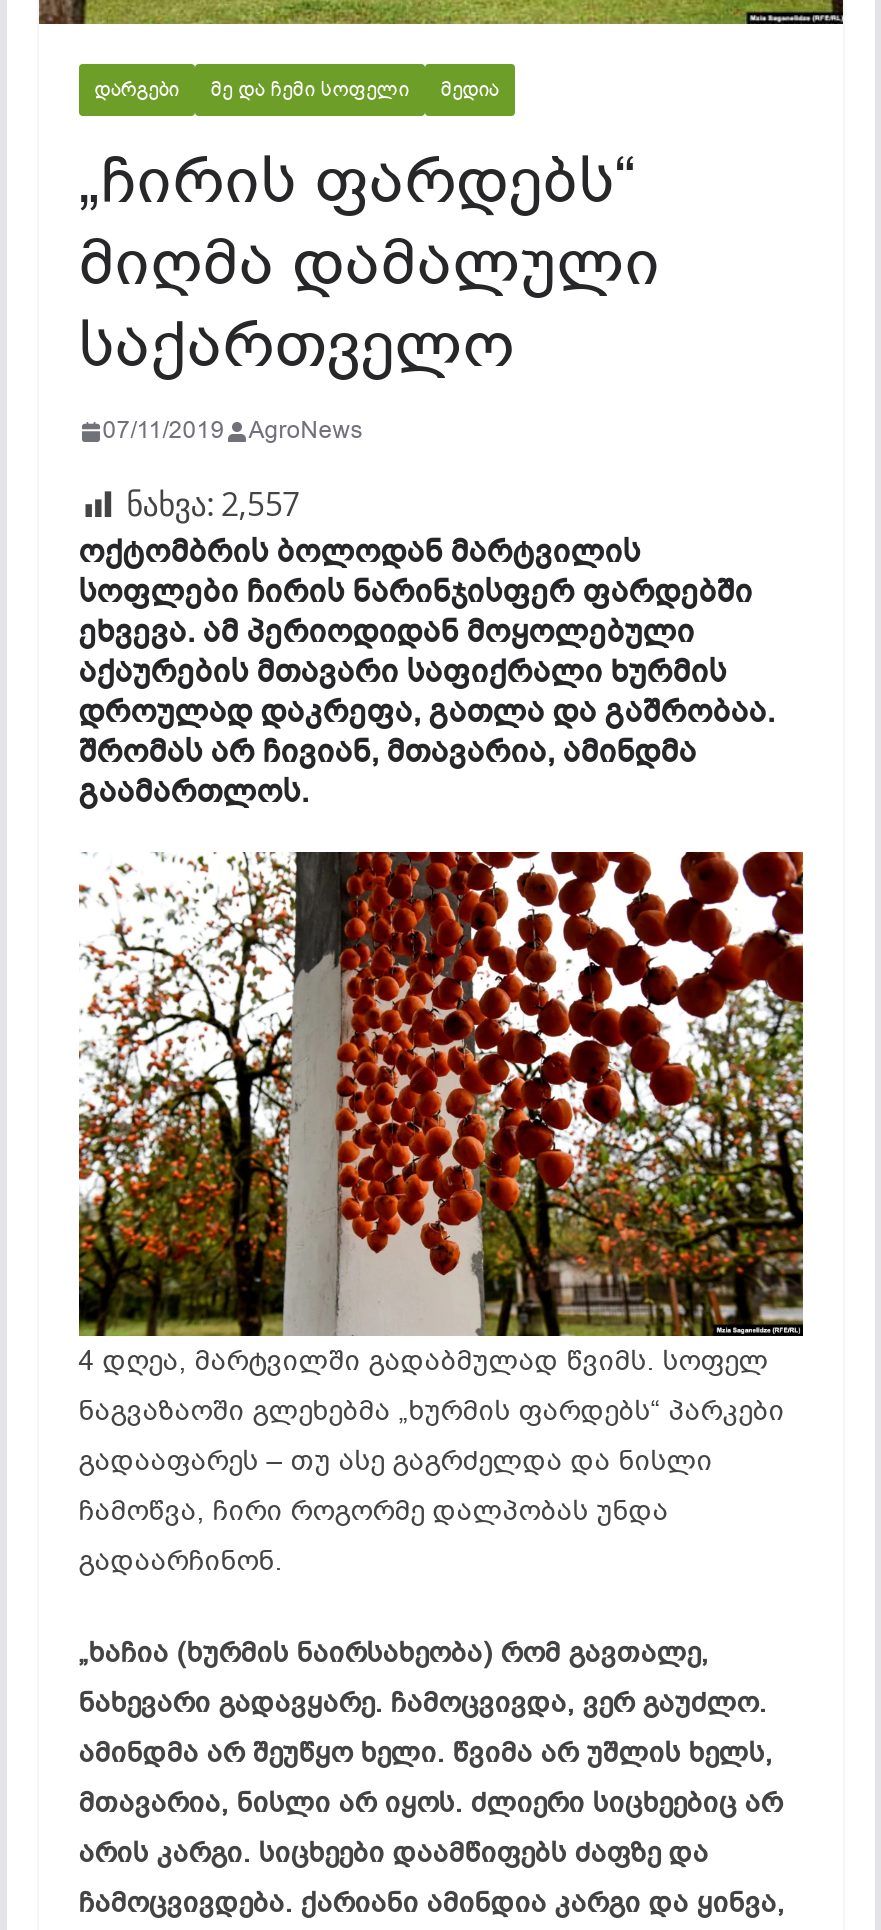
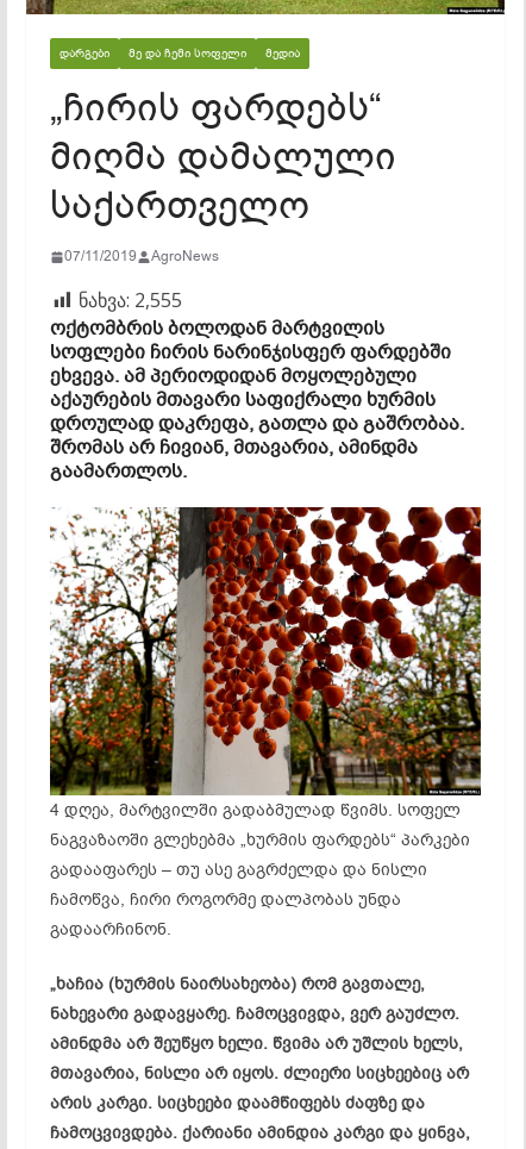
[126,483,300,527] ნახვა: 2,557 -> [78,287,182,314] ნახვა: 2,555

